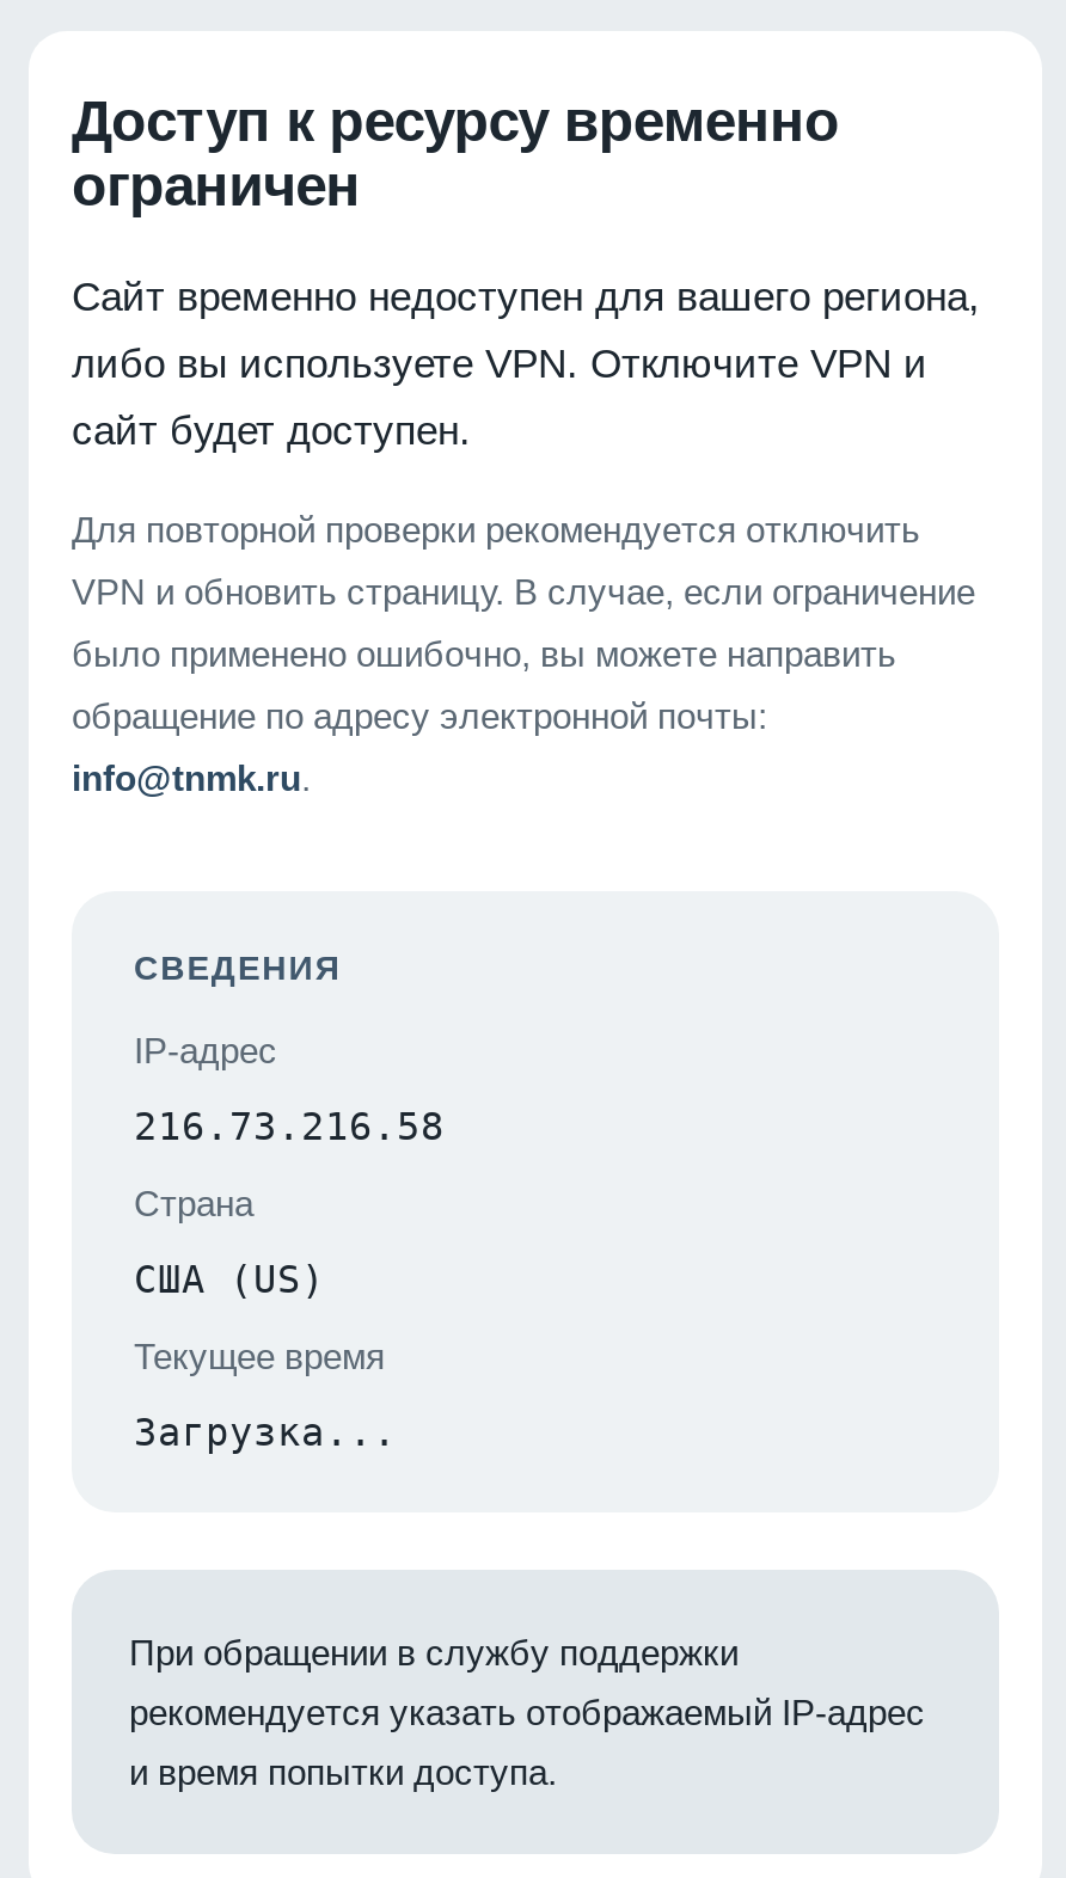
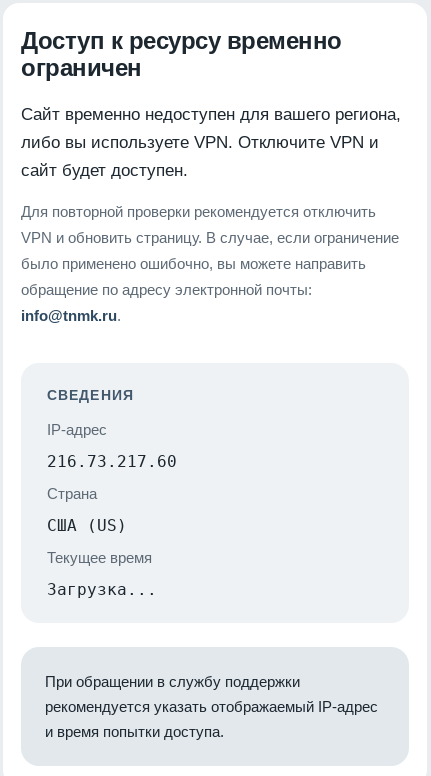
[134,1103,445,1148] 216.73.216.58 -> [47,451,177,470] 216.73.217.60

